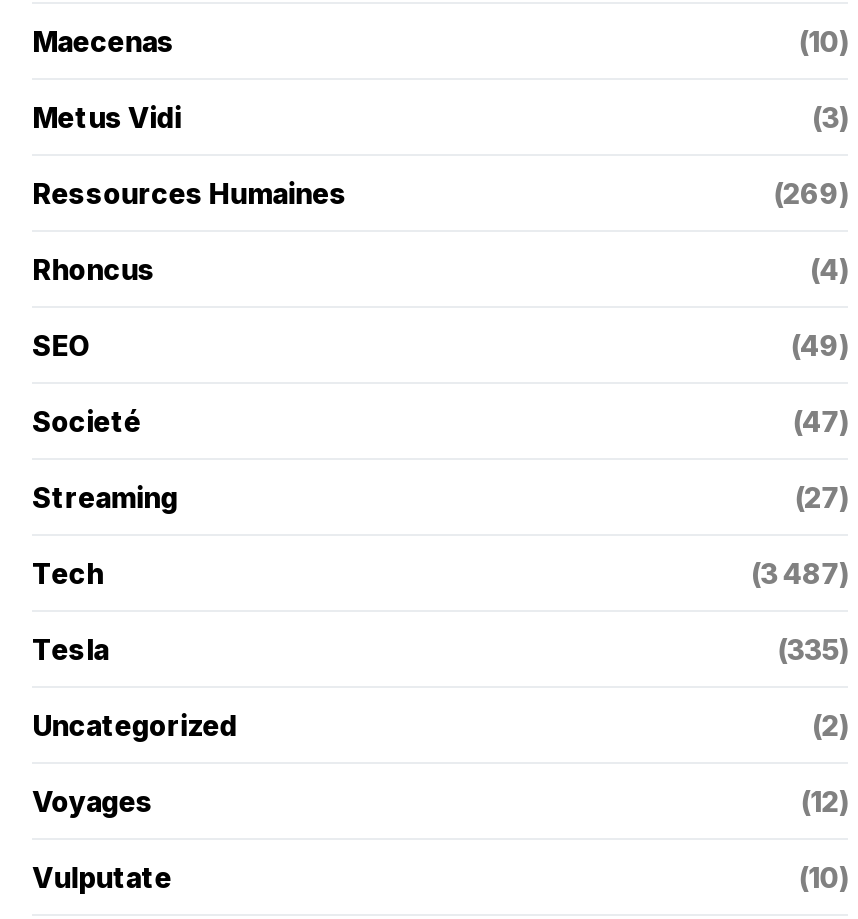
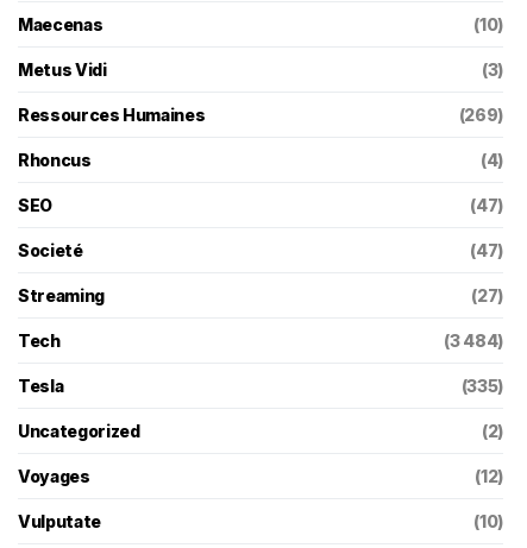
[791,328,848,362] (49) -> [470,195,503,215] (47)
[751,556,848,590] (3 487) -> [444,330,503,350] (3 484)

